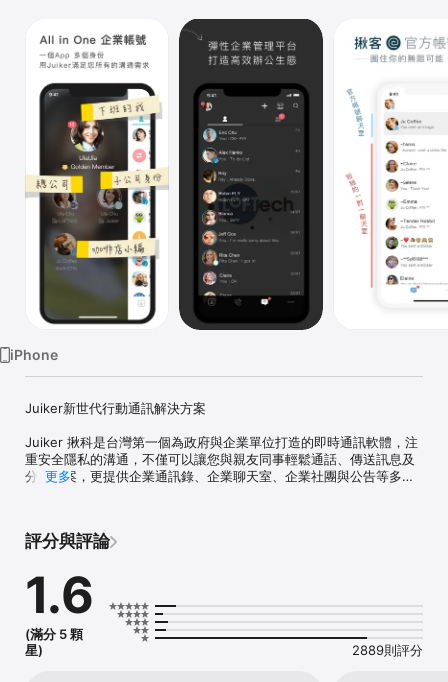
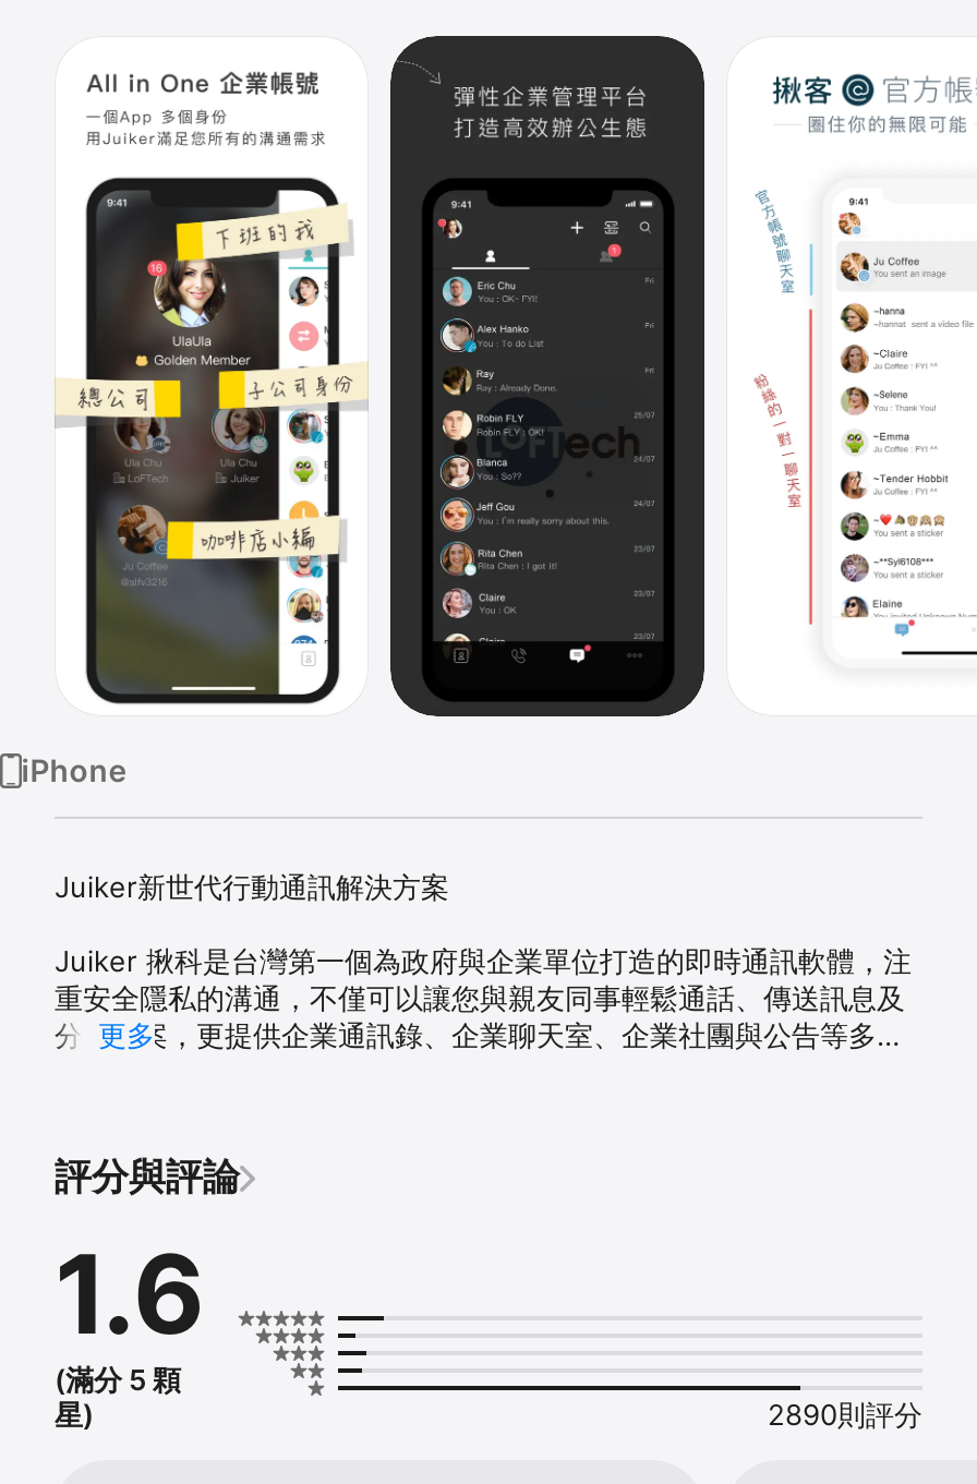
[352,642,423,658] 2889則評分 -> [768,1396,922,1431] 2890則評分

